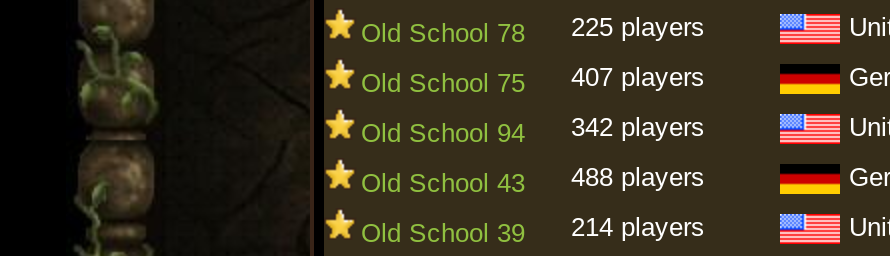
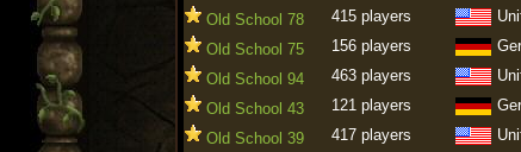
[70,16,152,148] [image] -> [31,7,85,139] [image]
[361,12,705,48] Old School 78 225 players -> [206,7,411,28] Old School 78 415 players
[361,62,705,98] Old School 75 407 players -> [206,37,411,58] Old School 75 156 players
[361,112,705,148] Old School 94 342 players -> [206,66,411,88] Old School 94 463 players
[361,162,705,198] Old School 43 488 players -> [206,96,411,118] Old School 43 121 players
[361,212,705,248] Old School 39 214 players -> [206,126,411,147] Old School 39 417 players

